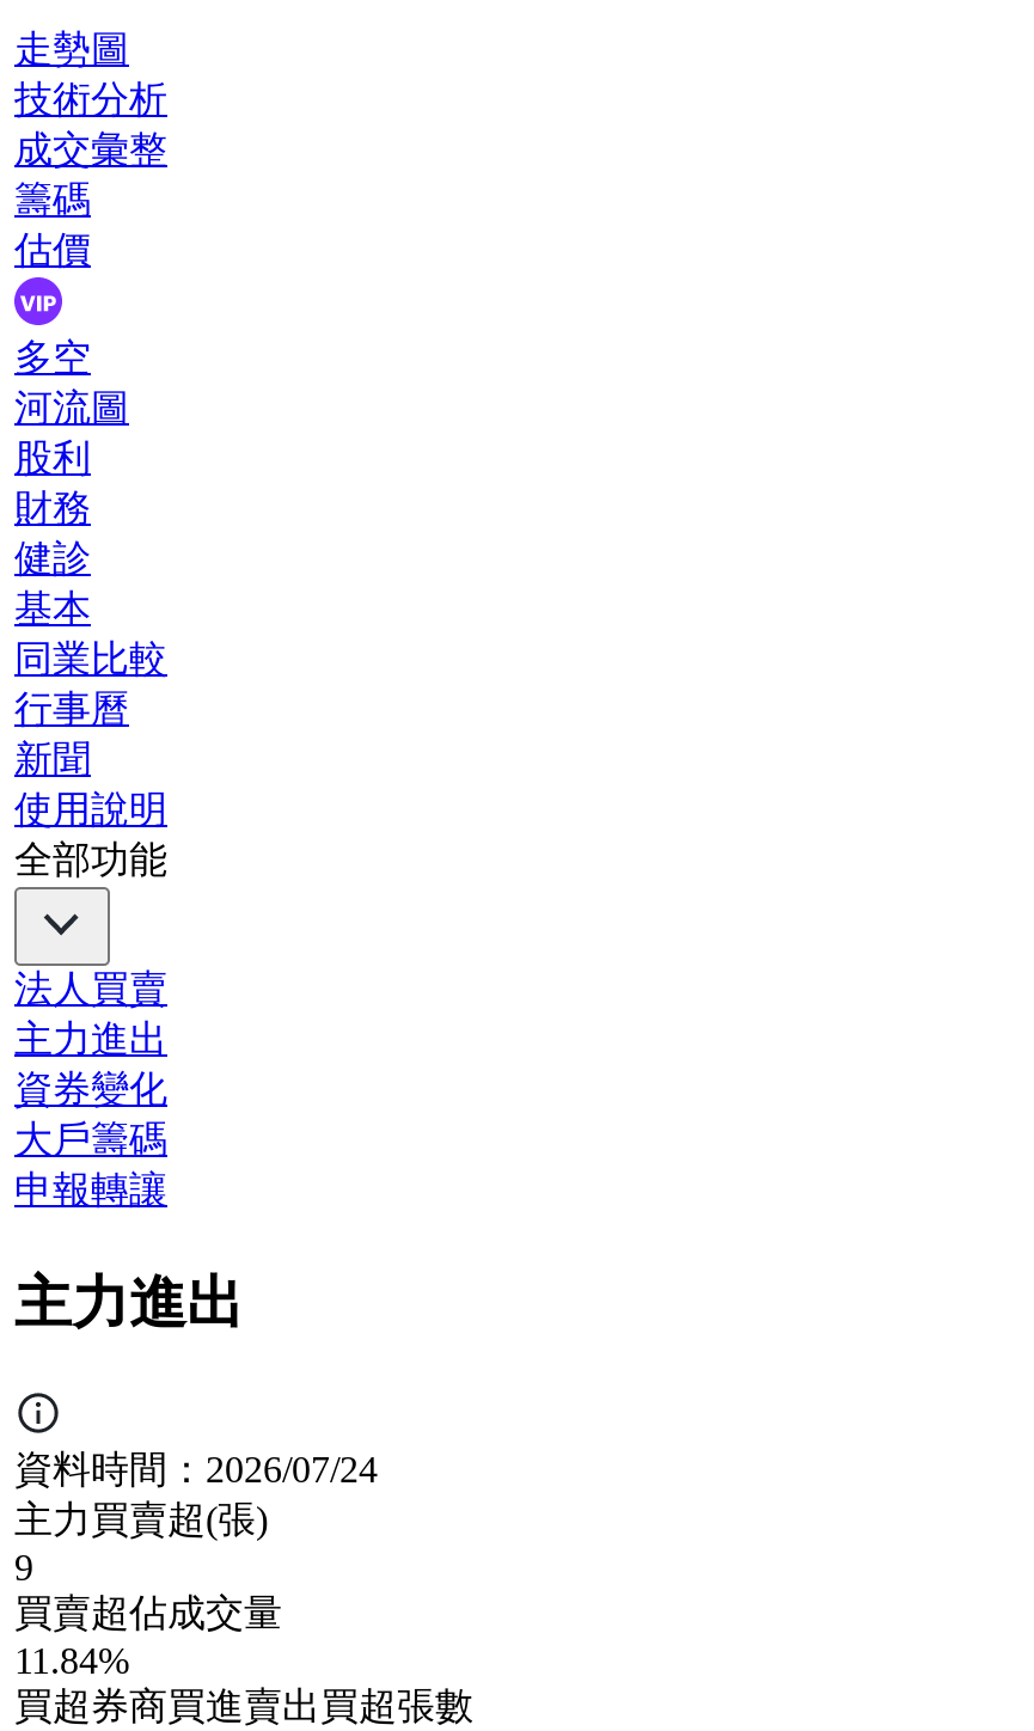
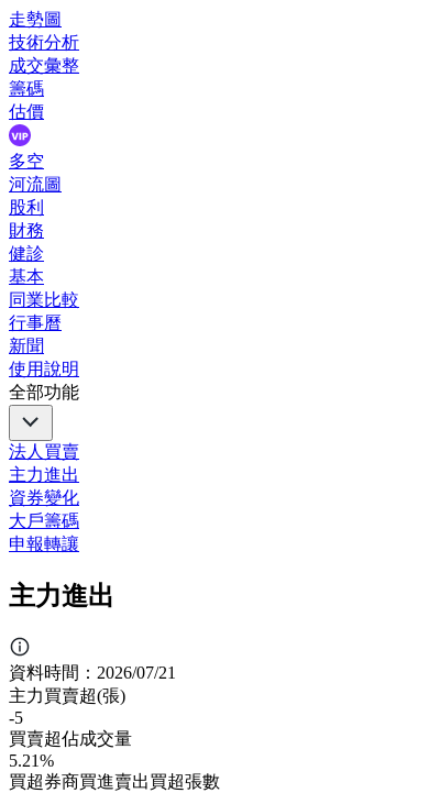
[14,1449,378,1490] 資料時間：2026/07/24 -> [9,663,176,682] 資料時間：2026/07/21
[14,1547,33,1588] 9 -> [9,708,23,727] -5
[14,1640,129,1681] 11.84% -> [9,751,54,770] 5.21%

